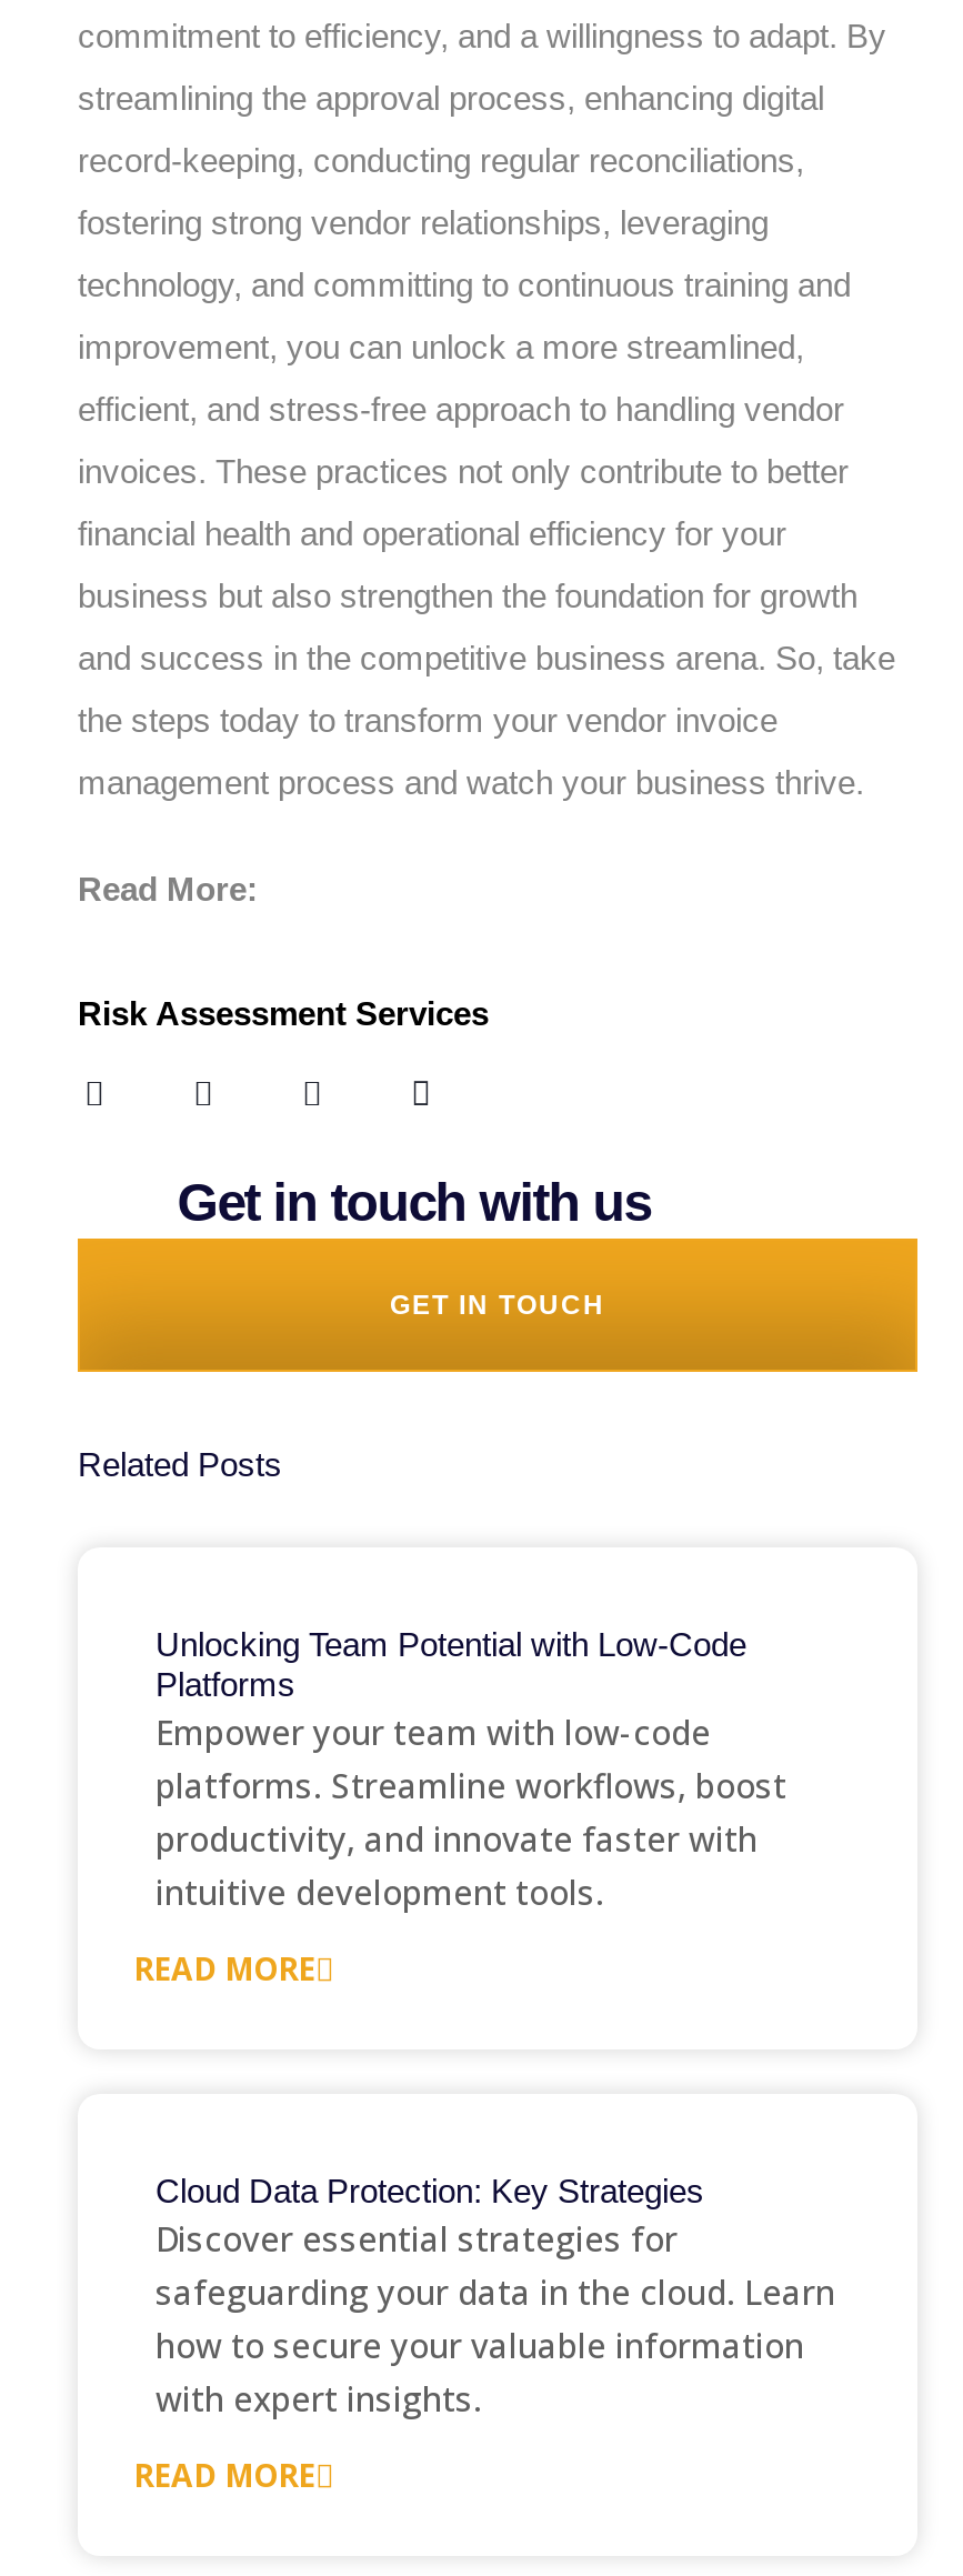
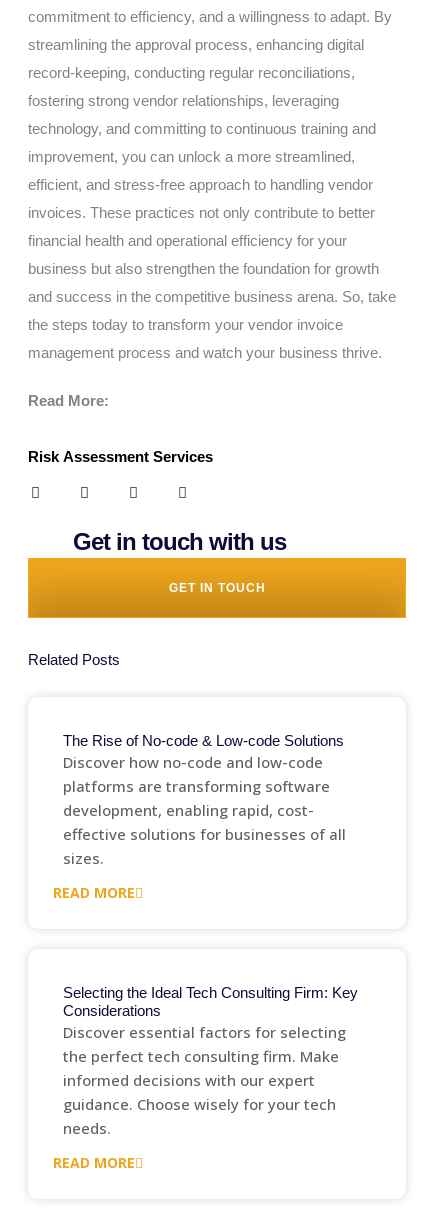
[156,1625,786,1914] Unlocking Team Potential with Low-Code | Platforms | Empower your team with low-code | platforms. Streamline workflows, boost | productivity, and innovate faster with | intuitive development tools. -> [63,732,346,868] The Rise of No-code & Low-code Solutions | Discover how no-code and low-code | platforms are transforming software | development, enabling rapid, cost- | effective solutions for businesses of all | sizes.
[156,2172,835,2420] Cloud Data Protection: Key Strategies | Discover essential strategies for | safeguarding your data in the cloud. Learn | how to secure your valuable information | with expert insights. -> [63,984,358,1138] Selecting the Ideal Tech Consulting Firm: Key | Considerations | Discover essential factors for selecting | the perfect tech consulting firm. Make | informed decisions with our expert | guidance. Choose wisely for your tech | needs.

